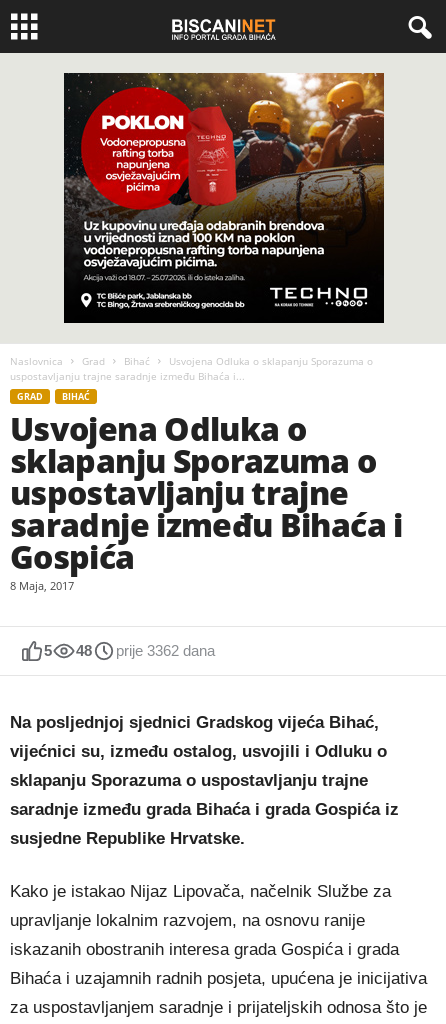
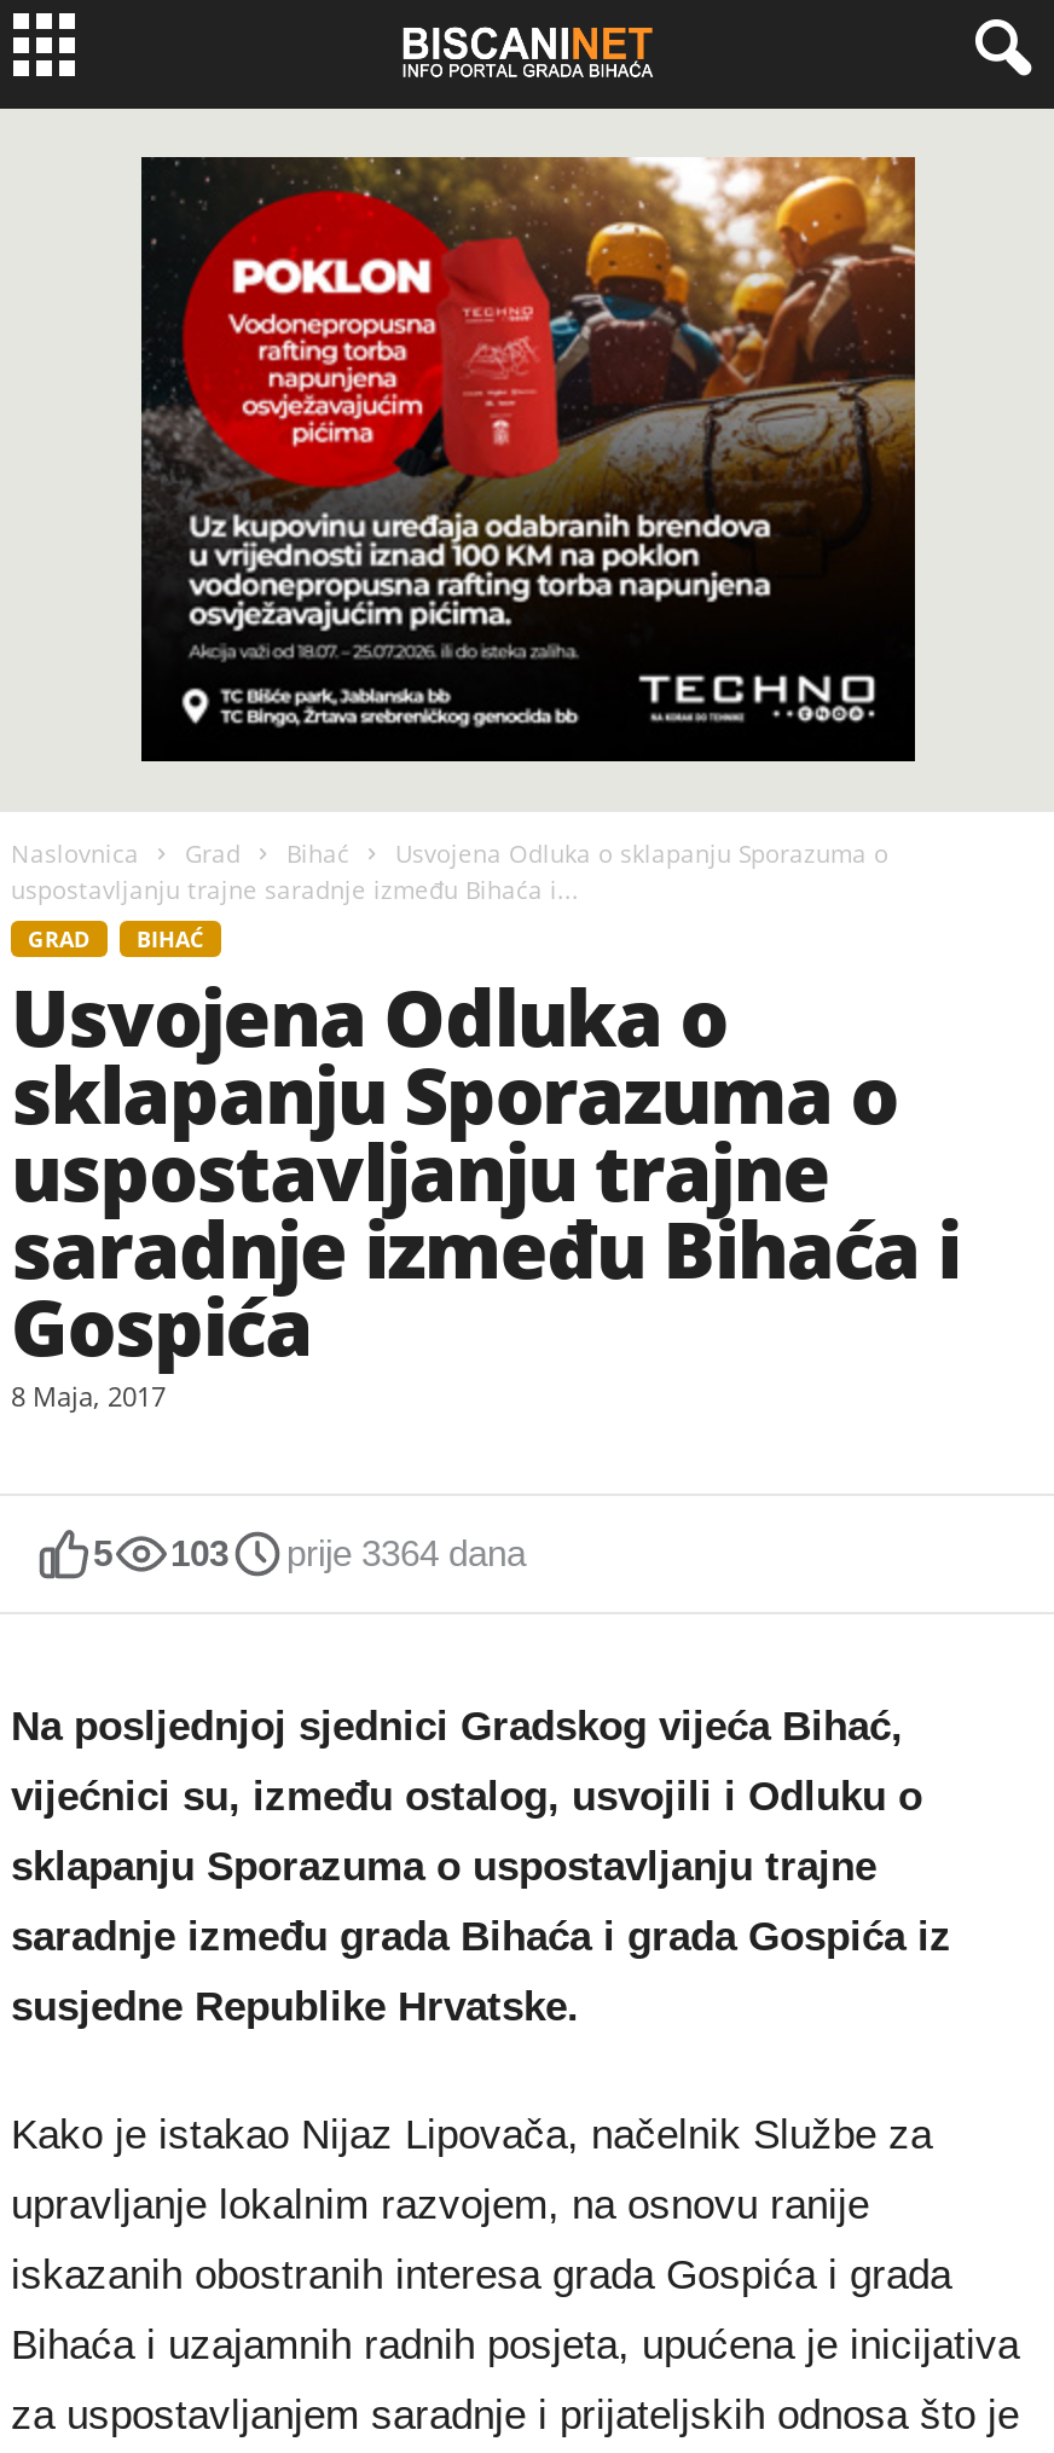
[76,642,92,659] 48 -> [170,1532,228,1573] 103
[116,642,215,659] prije 3362 dana -> [286,1532,526,1573] prije 3364 dana

